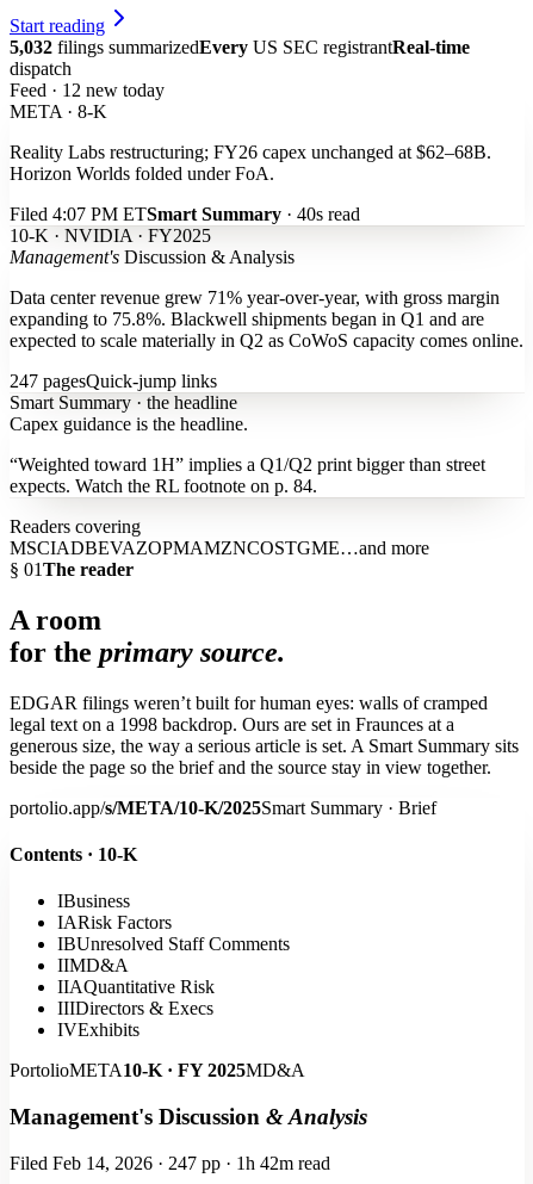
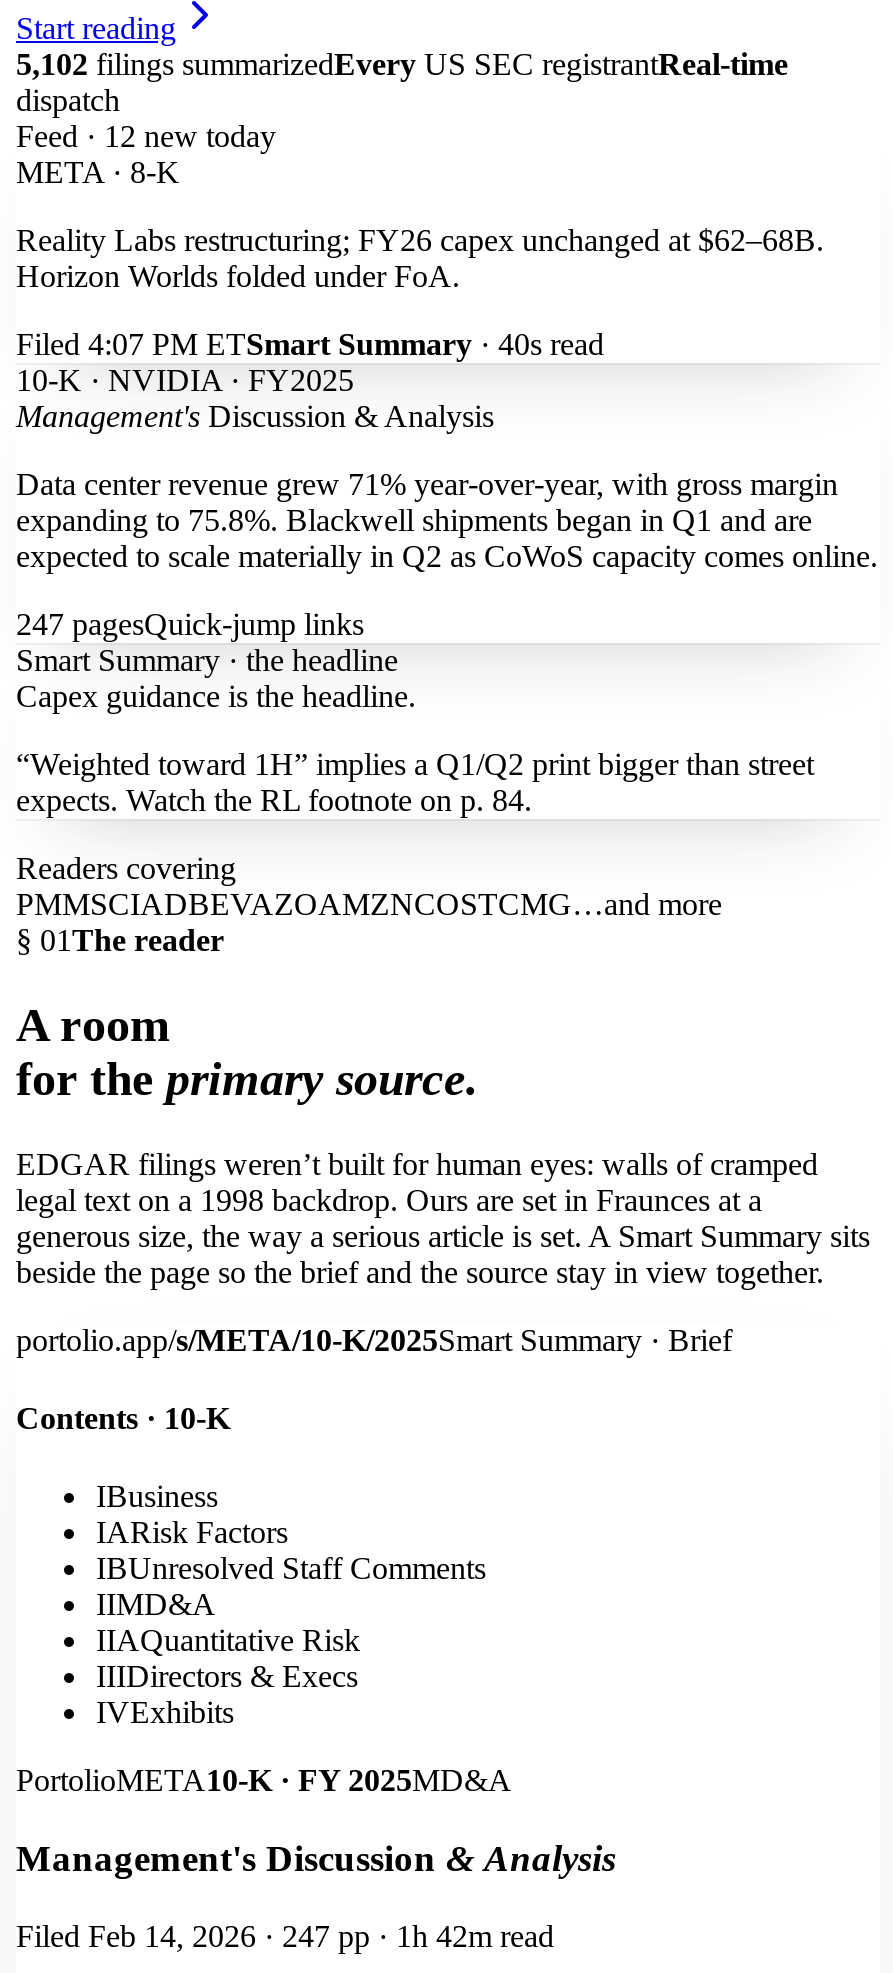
[10,37,470,57] 5,032 filings summarizedEvery US SEC registrantReal-time -> [16,47,788,81] 5,102 filings summarizedEvery US SEC registrantReal-time
[10,538,429,558] MSCIADBEVAZOPMAMZNCOSTGME …and more -> [16,887,722,921] PMMSCIADBEVAZOAMZNCOSTCMG …and more

